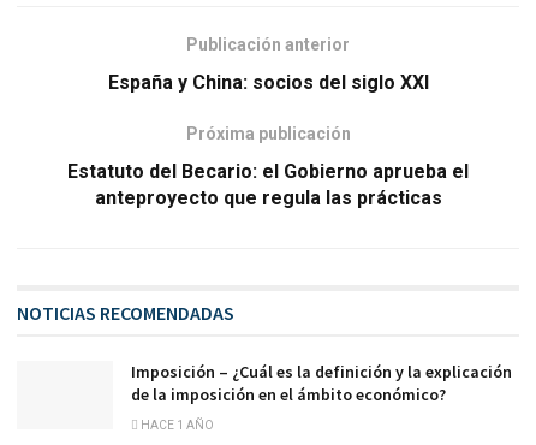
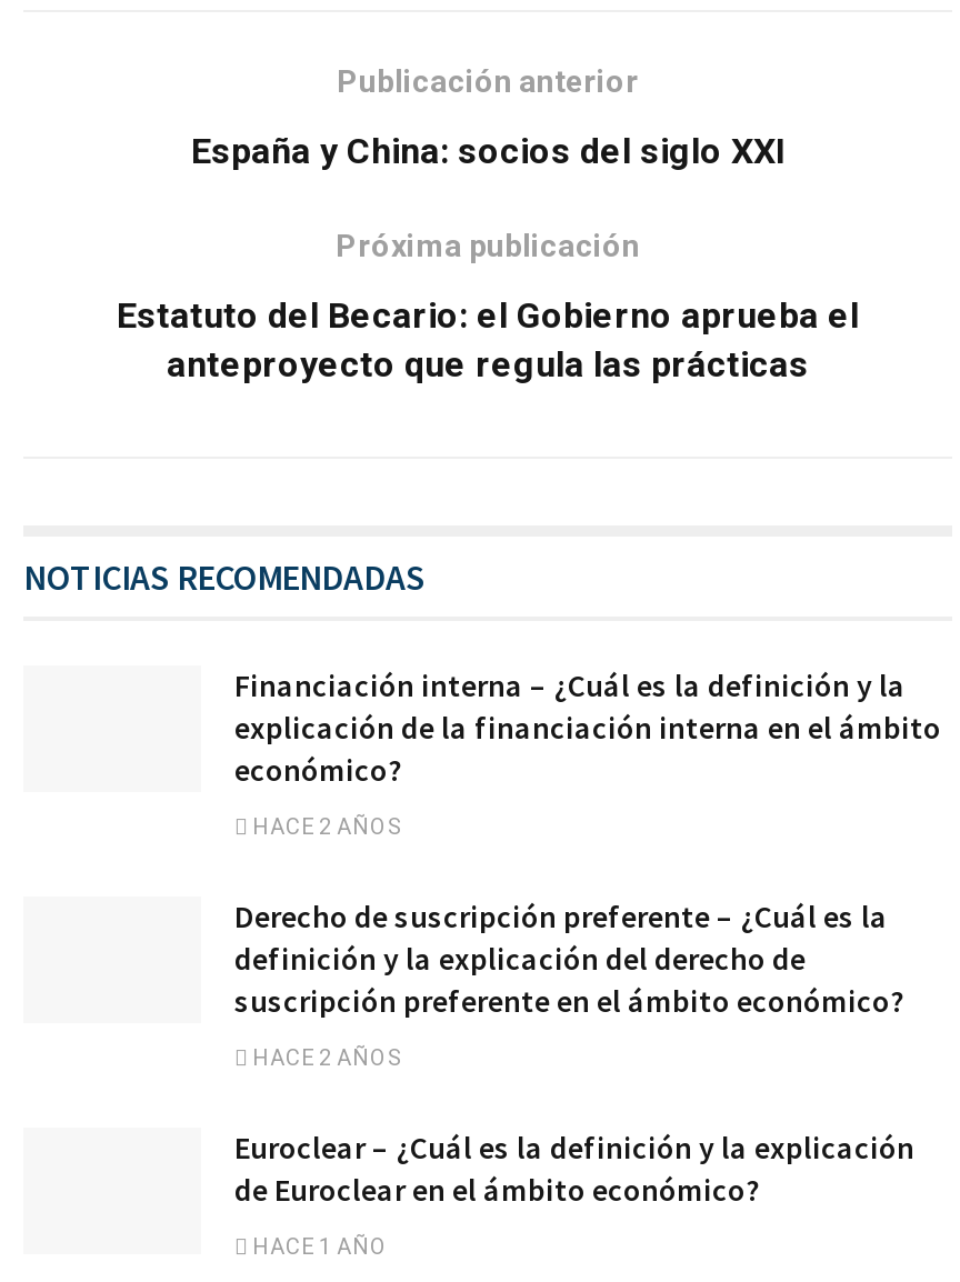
[131,361,512,405] Imposición – ¿Cuál es la definición y la explicación | de la imposición en el ámbito económico? -> [234,666,941,1210] Financiación interna – ¿Cuál es la definición y la | explicación de la financiación interna en el ámbito | económico? | HACE 2 AÑOS | Derecho de suscripción preferente – ¿Cuál es la | definición y la explicación del derecho de | suscripción preferente en el ámbito económico? | HACE 2 AÑOS | Euroclear – ¿Cuál es la definición y la explicación | de Euroclear en el ámbito económico?

